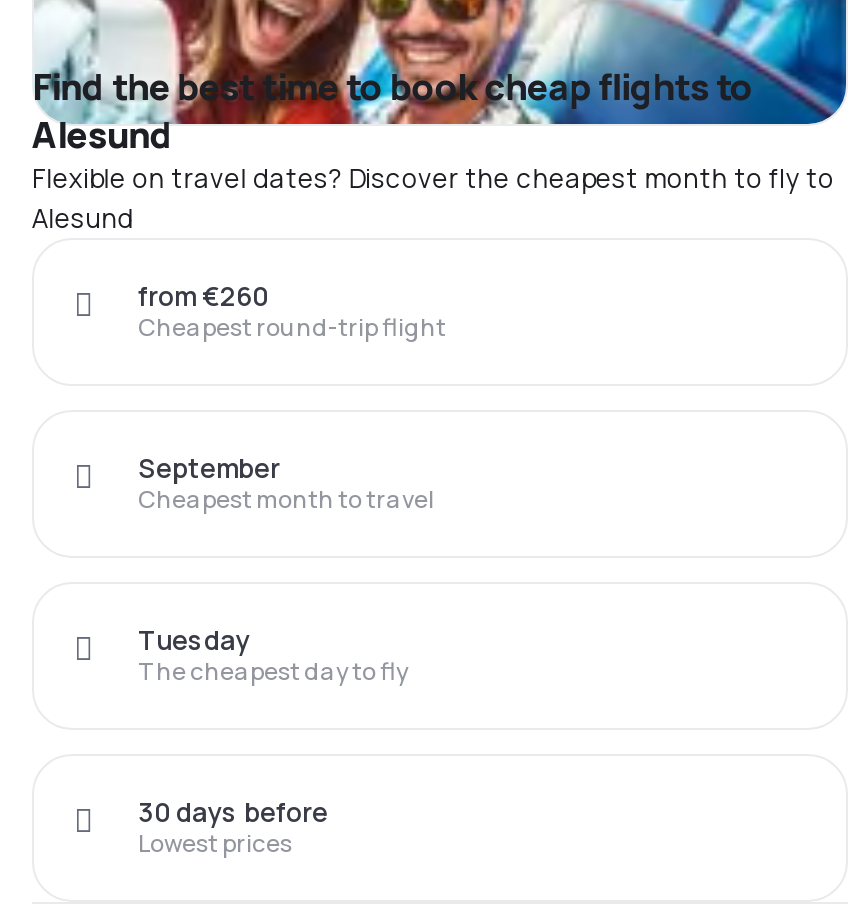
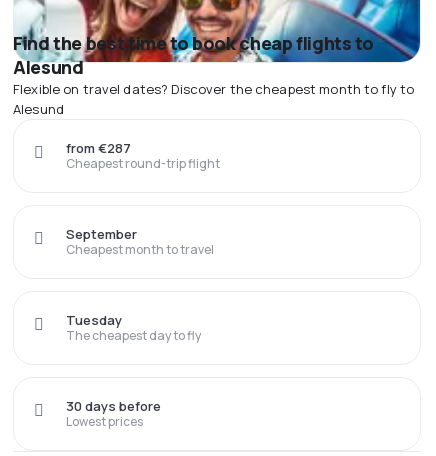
[138,278,268,314] from €260 -> [66,139,131,157] from €287

